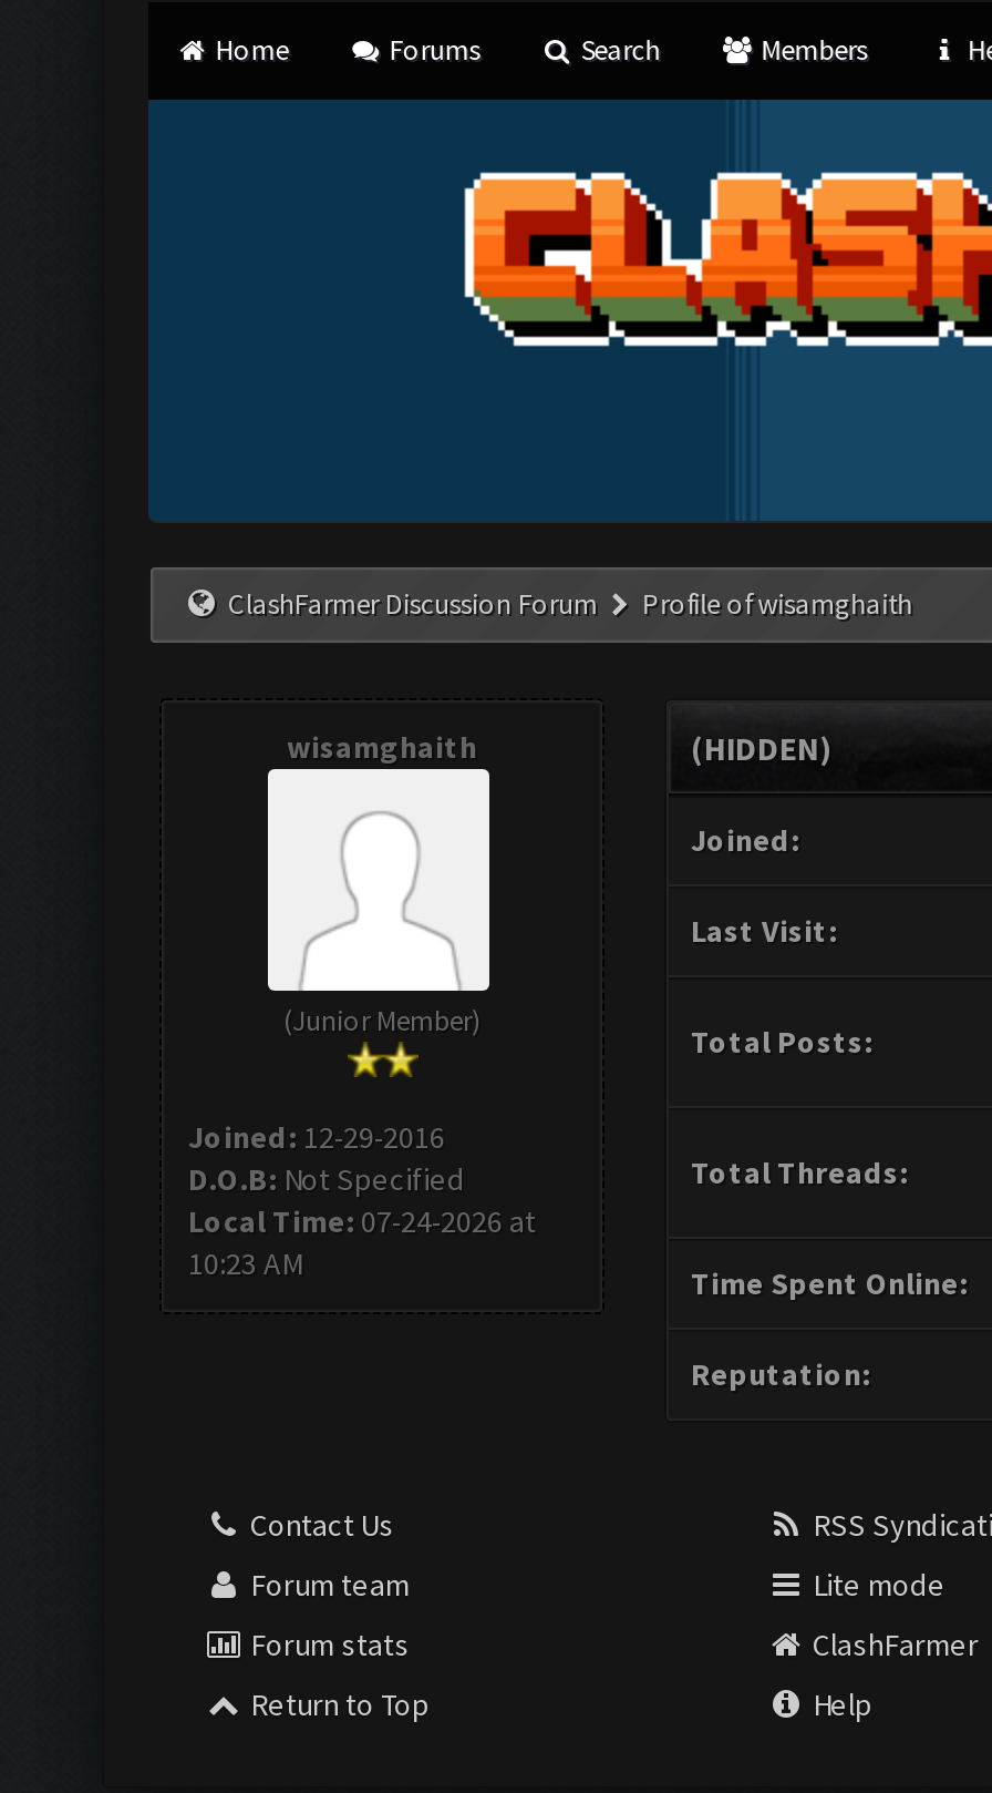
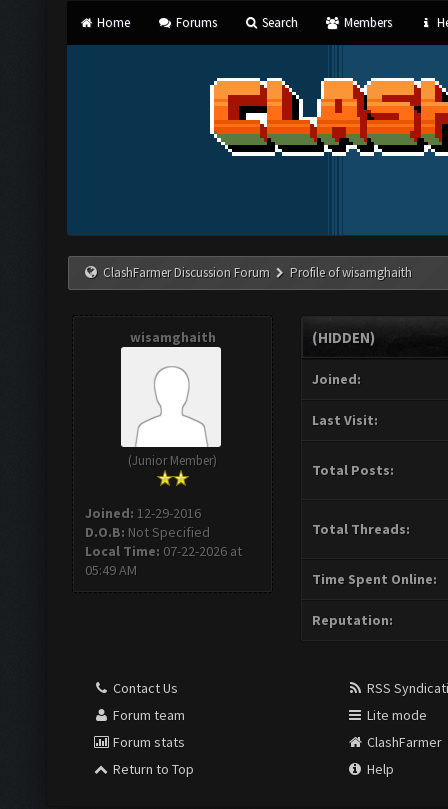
[188,1201,536,1241] Local Time: 07-24-2026 at -> [85,542,242,560] Local Time: 07-22-2026 at
[188,1243,303,1283] 10:23 AM -> [85,561,137,579] 05:49 AM

